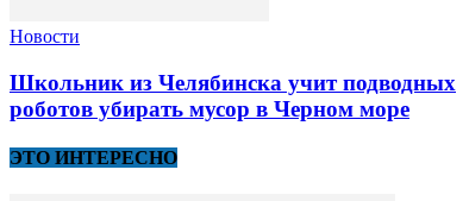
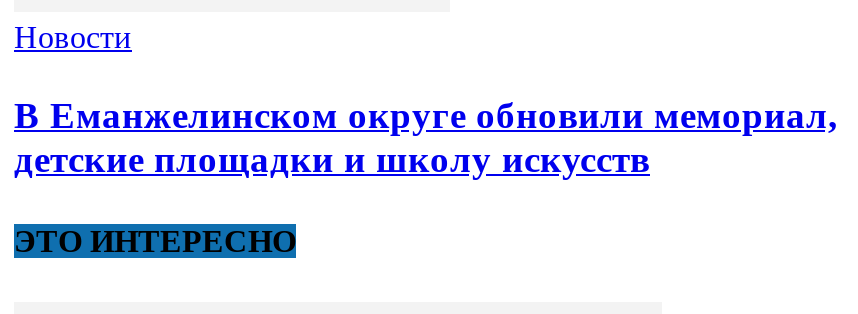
[10,70,456,121] Школьник из Челябинска учит подводных | роботов убирать мусор в Черном море -> [14,94,838,180] В Еманжелинском округе обновили мемориал, | детские площадки и школу искусств

